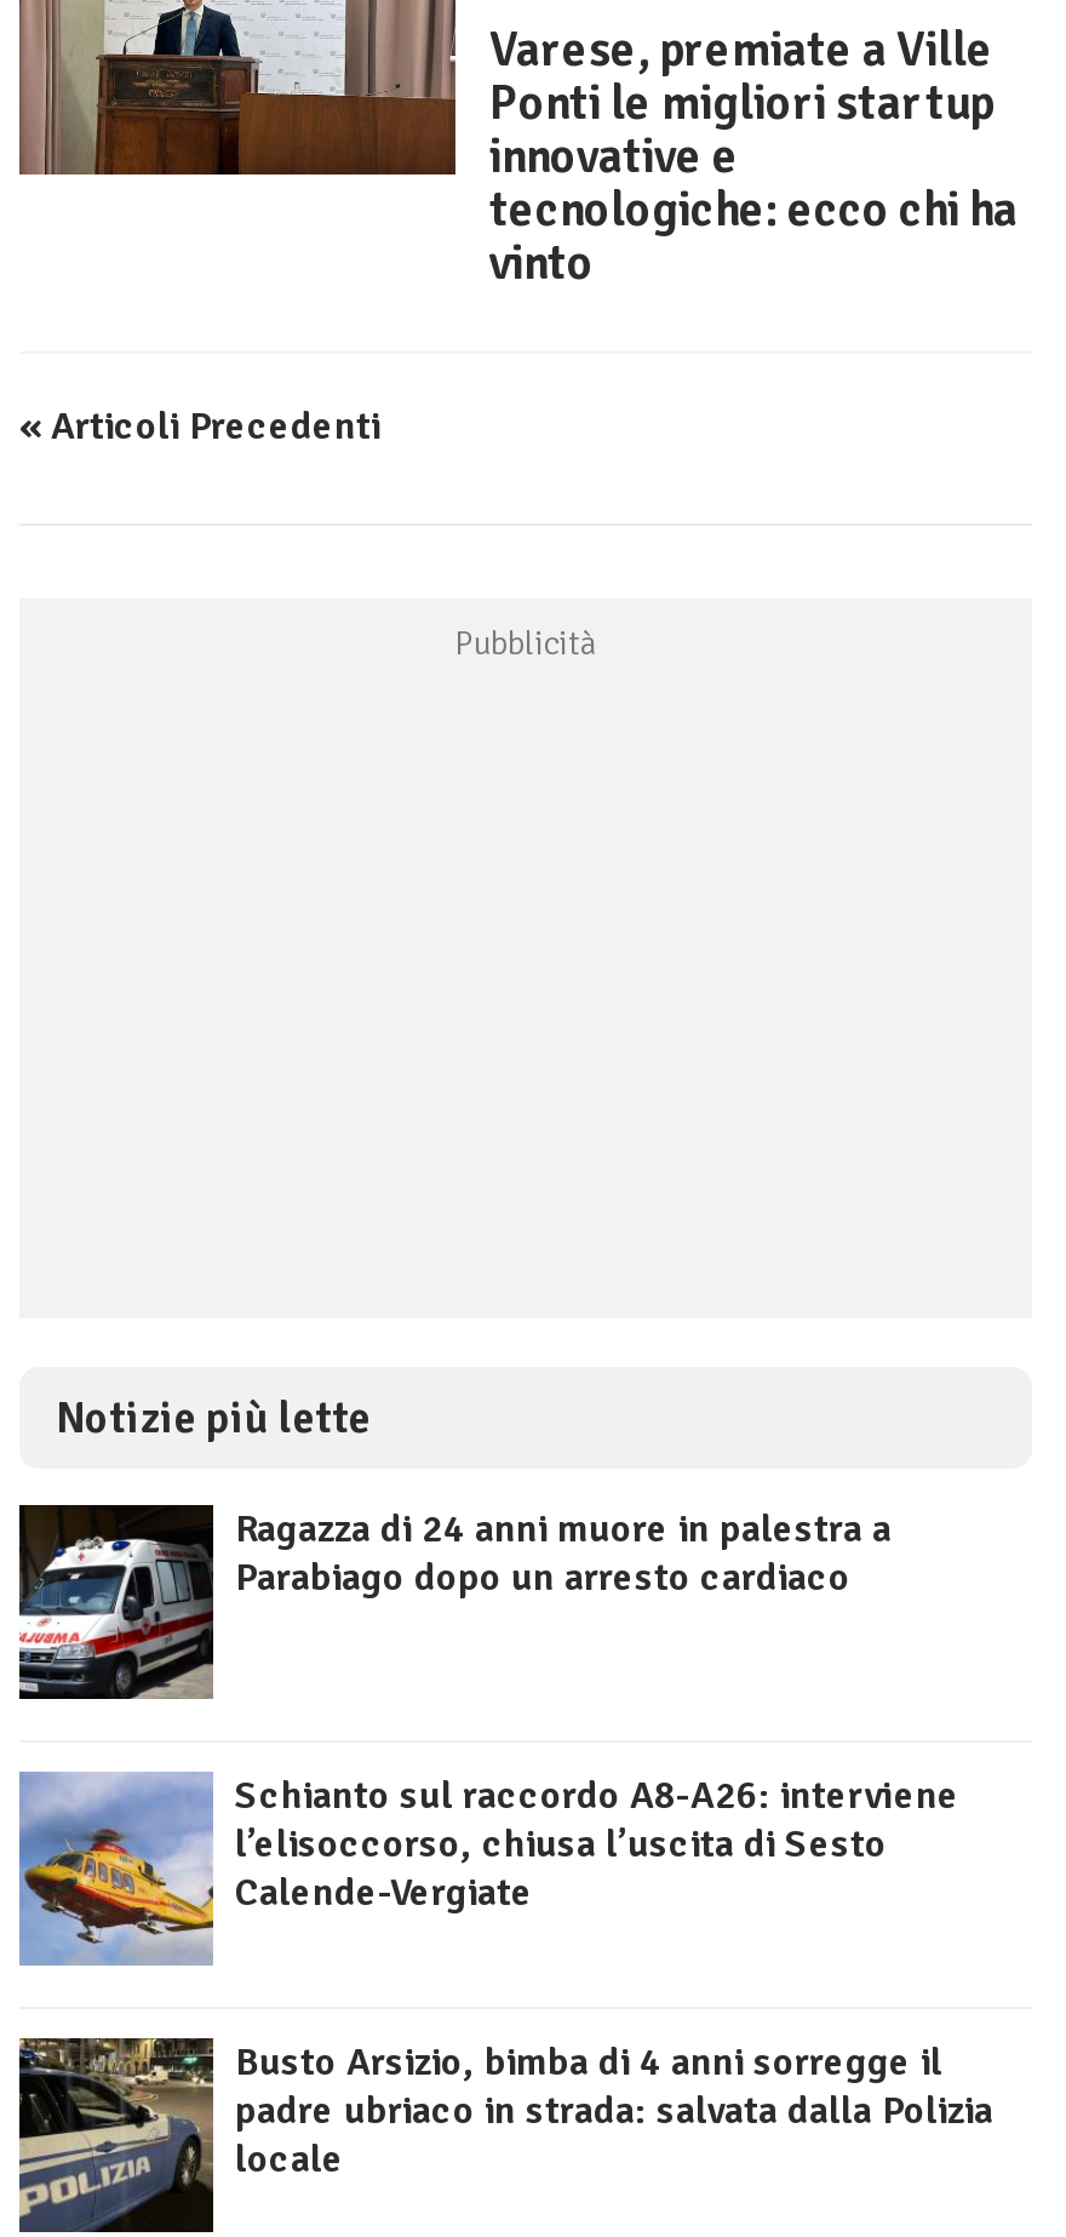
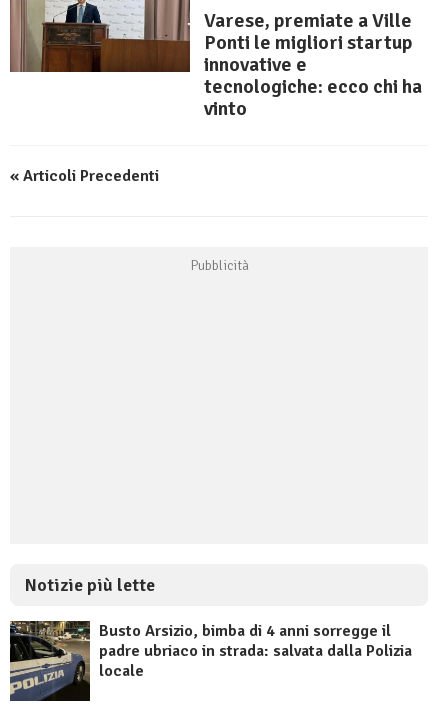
[17,1503,892,1699] [image] | Ragazza di 24 anni muore in palestra a | Parabiago dopo un arresto cardiaco -> none
[17,1772,959,1966] [image] | Schianto sul raccordo A8-A26: interviene | l’elisoccorso, chiusa l’uscita di Sesto | Calende-Vergiate -> none

